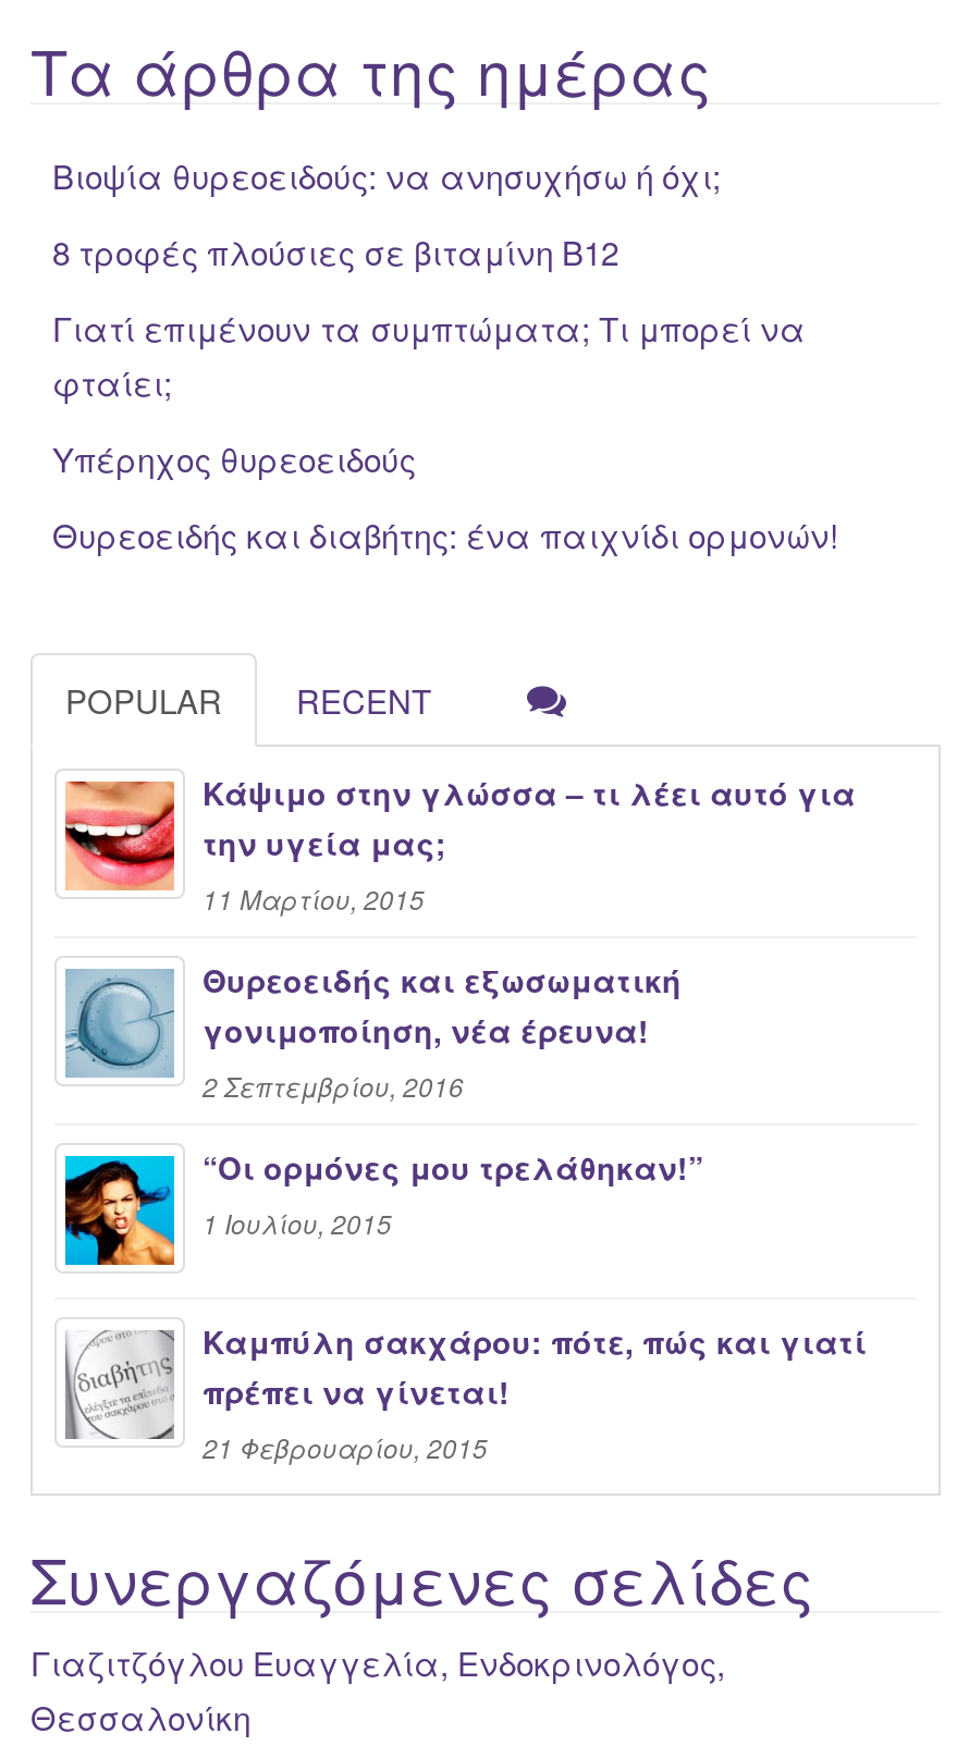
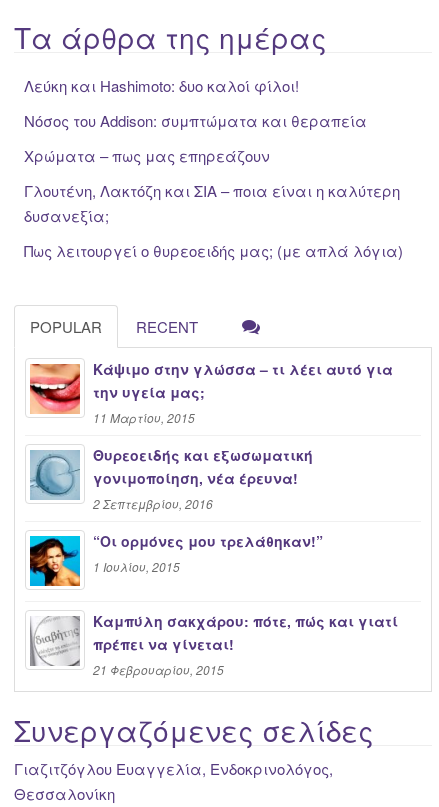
[52,152,721,197] Βιοψία θυρεοειδούς: να ανησυχήσω ή όχι; -> [24,75,299,96] Λεύκη και Hashimoto: δυο καλοί φίλοι!
[52,228,618,274] 8 τροφές πλούσιες σε βιταμίνη Β12 -> [24,110,367,131] Νόσος του Addison: συμπτώματα και θεραπεία
[52,304,806,404] Γιατί επιμένουν τα συμπτώματα; Τι μπορεί να | φταίει; -> [24,145,270,166] Χρώματα – πως μας επηρεάζουν
[52,435,416,480] Υπέρηχος θυρεοειδούς -> [24,180,400,226] Γλουτένη, Λακτόζη και ΣΙΑ – ποια είναι η καλύτερη | δυσανεξία;
[52,511,838,557] Θυρεοειδής και διαβήτης: ένα παιχνίδι ορμονών! -> [24,240,403,261] Πως λειτουργεί ο θυρεοειδής μας; (με απλά λόγια)

